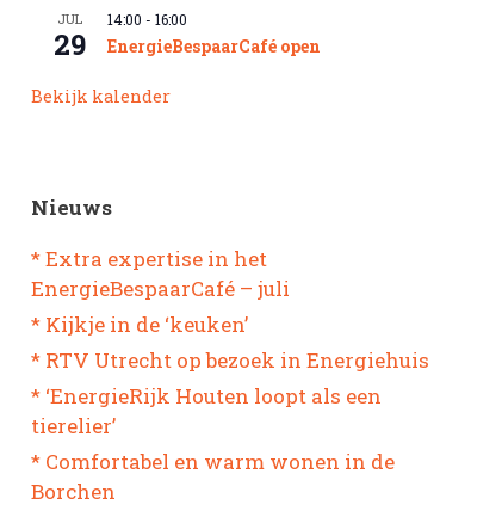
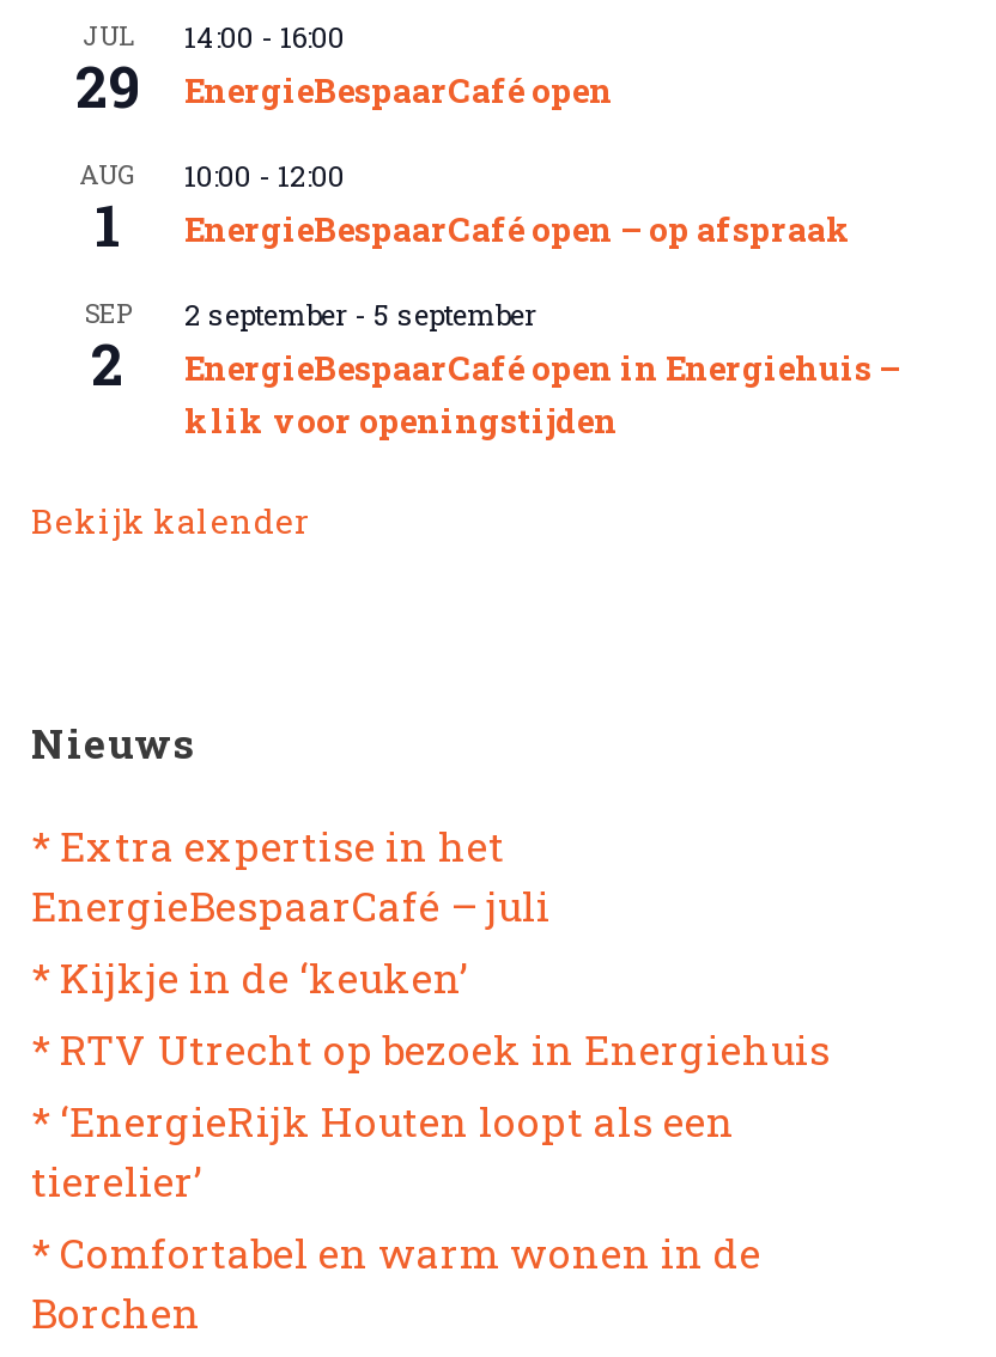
none -> [79,154,136,262] AUG | 1
none -> [85,154,852,401] 10:00 - 12:00 | EnergieBespaarCafé open – op afspraak | SEP | 2
none -> [184,293,900,442] 2 september - 5 september | EnergieBespaarCafé open in Energiehuis – | klik voor openingstijden

